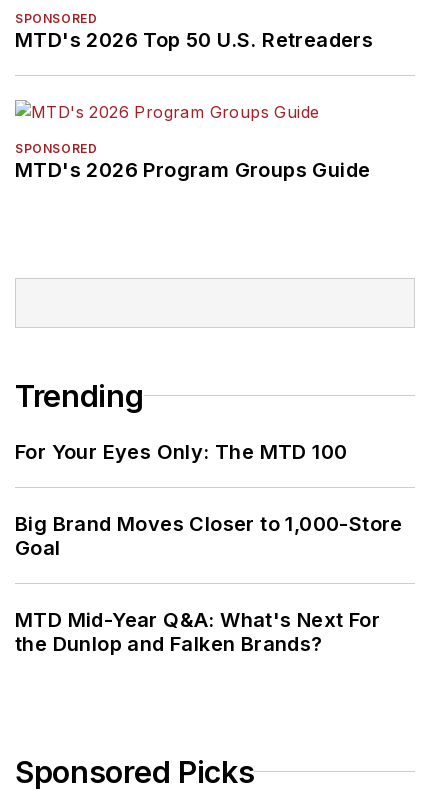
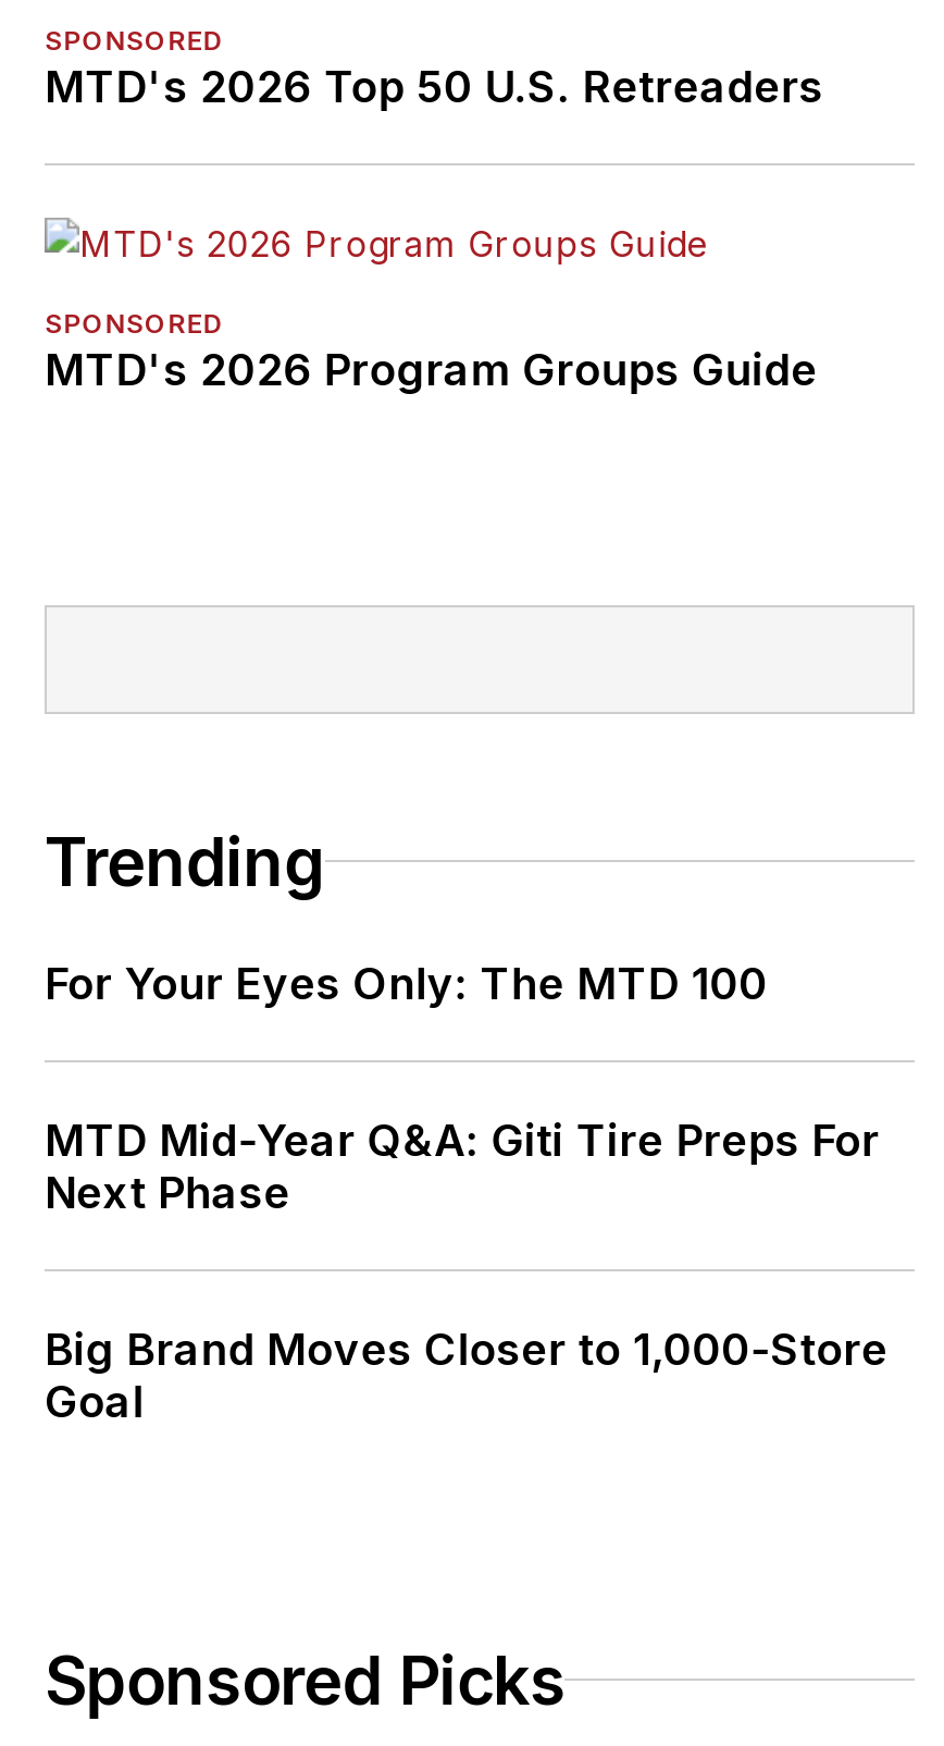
none -> [45,1114,882,1219] MTD Mid-Year Q&A: Giti Tire Preps For | Next Phase
moved [15,512,403,560] -> [45,1323,888,1428]: Big Brand Moves Closer to 1,000-Store | Goal
[15,608,381,656] MTD Mid-Year Q&A: What's Next For | the Dunlop and Falken Brands? -> none

